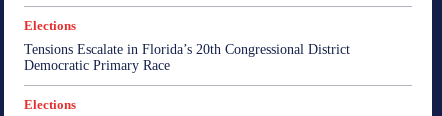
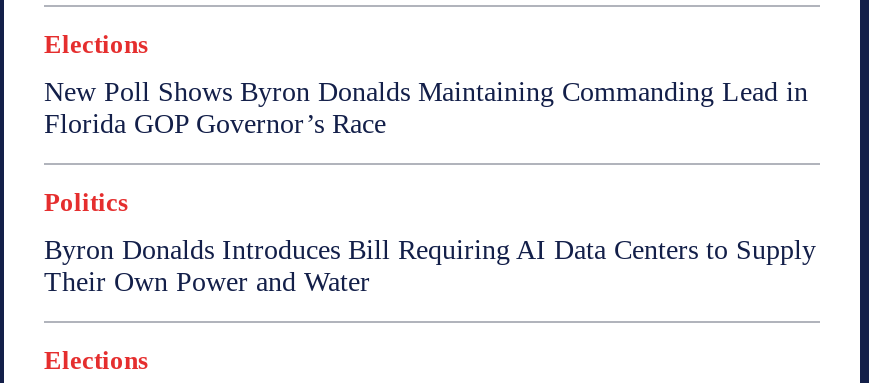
[24,42,350,73] Tensions Escalate in Florida’s 20th Congressional District | Democratic Primary Race -> [44,77,816,297] New Poll Shows Byron Donalds Maintaining Commanding Lead in | Florida GOP Governor’s Race | Politics | Byron Donalds Introduces Bill Requiring AI Data Centers to Supply | Their Own Power and Water

